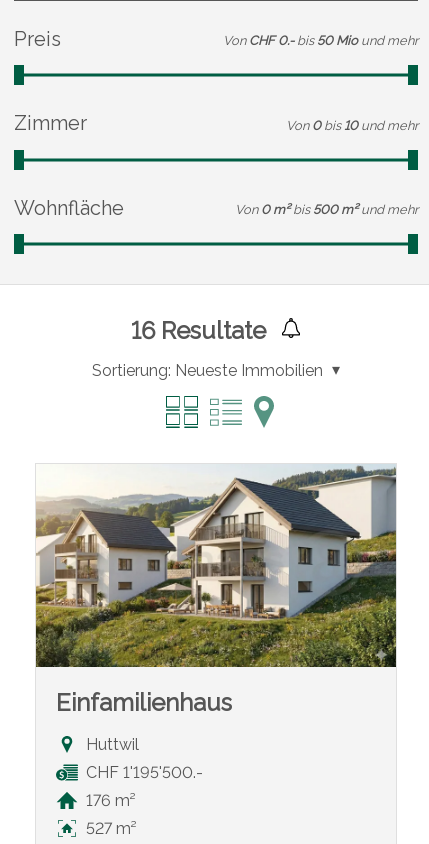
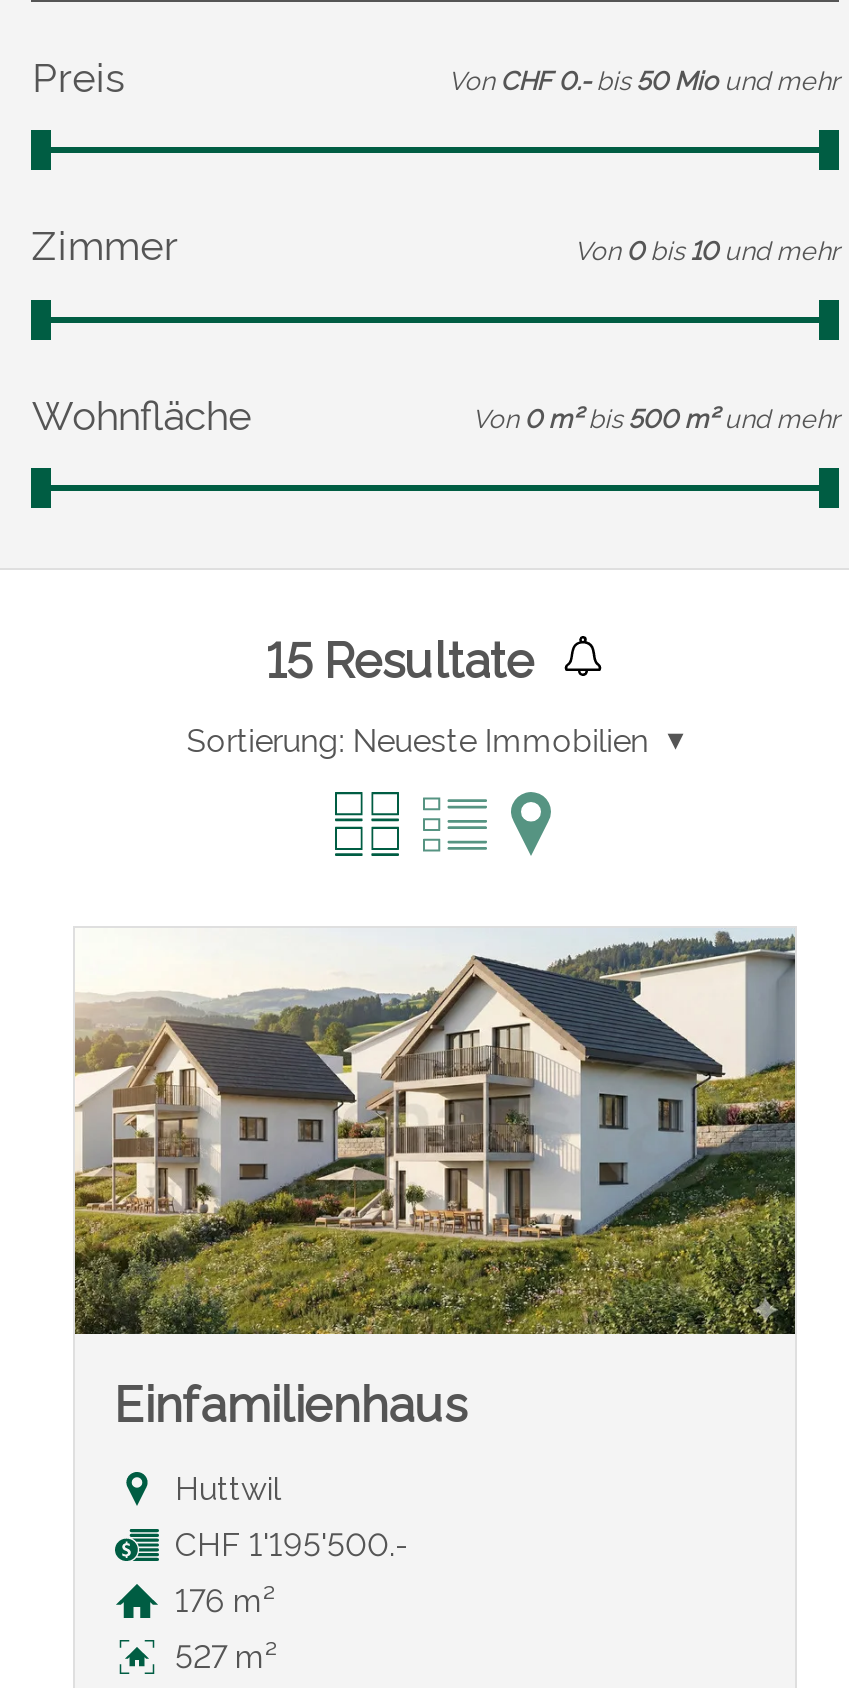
[131,316,266,345] 16 Resultate -> [266,633,534,691] 15 Resultate

